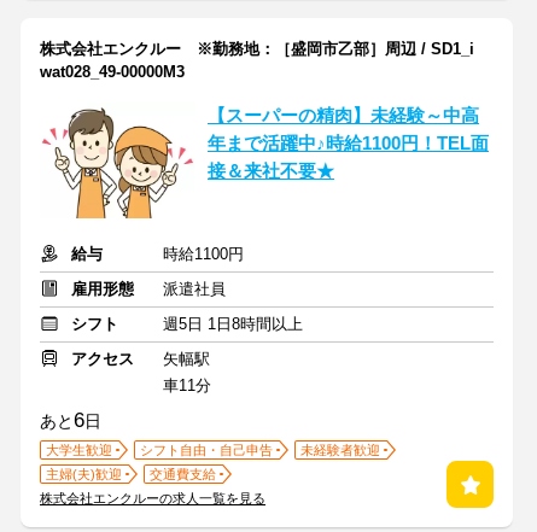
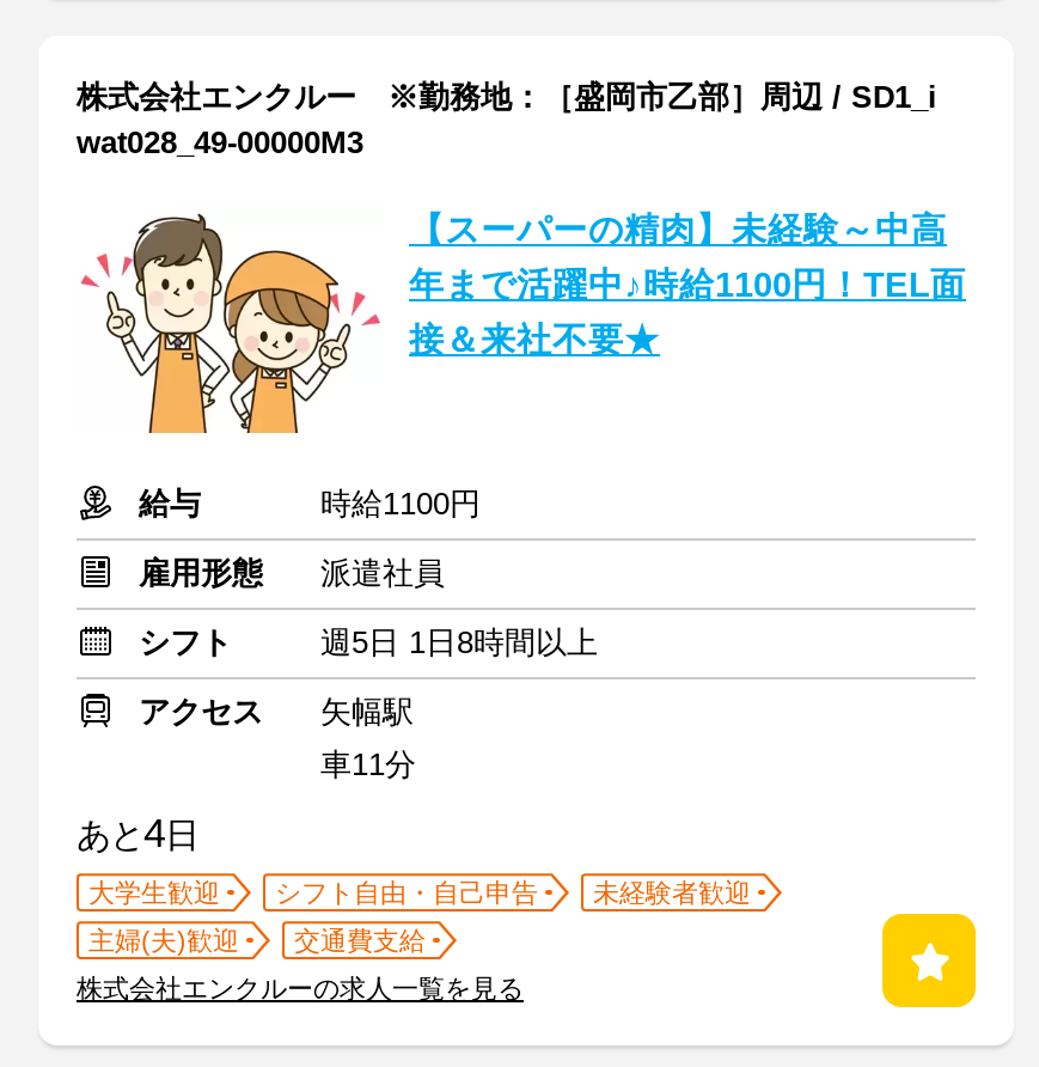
[40,409,101,432] あと6日 -> [77,811,198,856] あと4日

